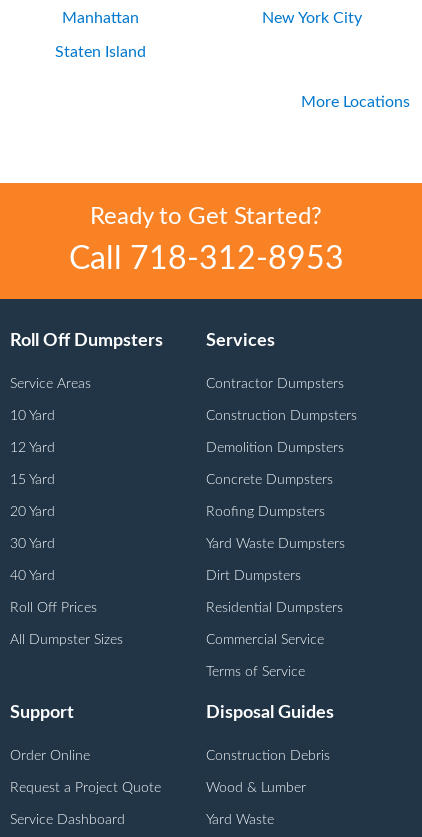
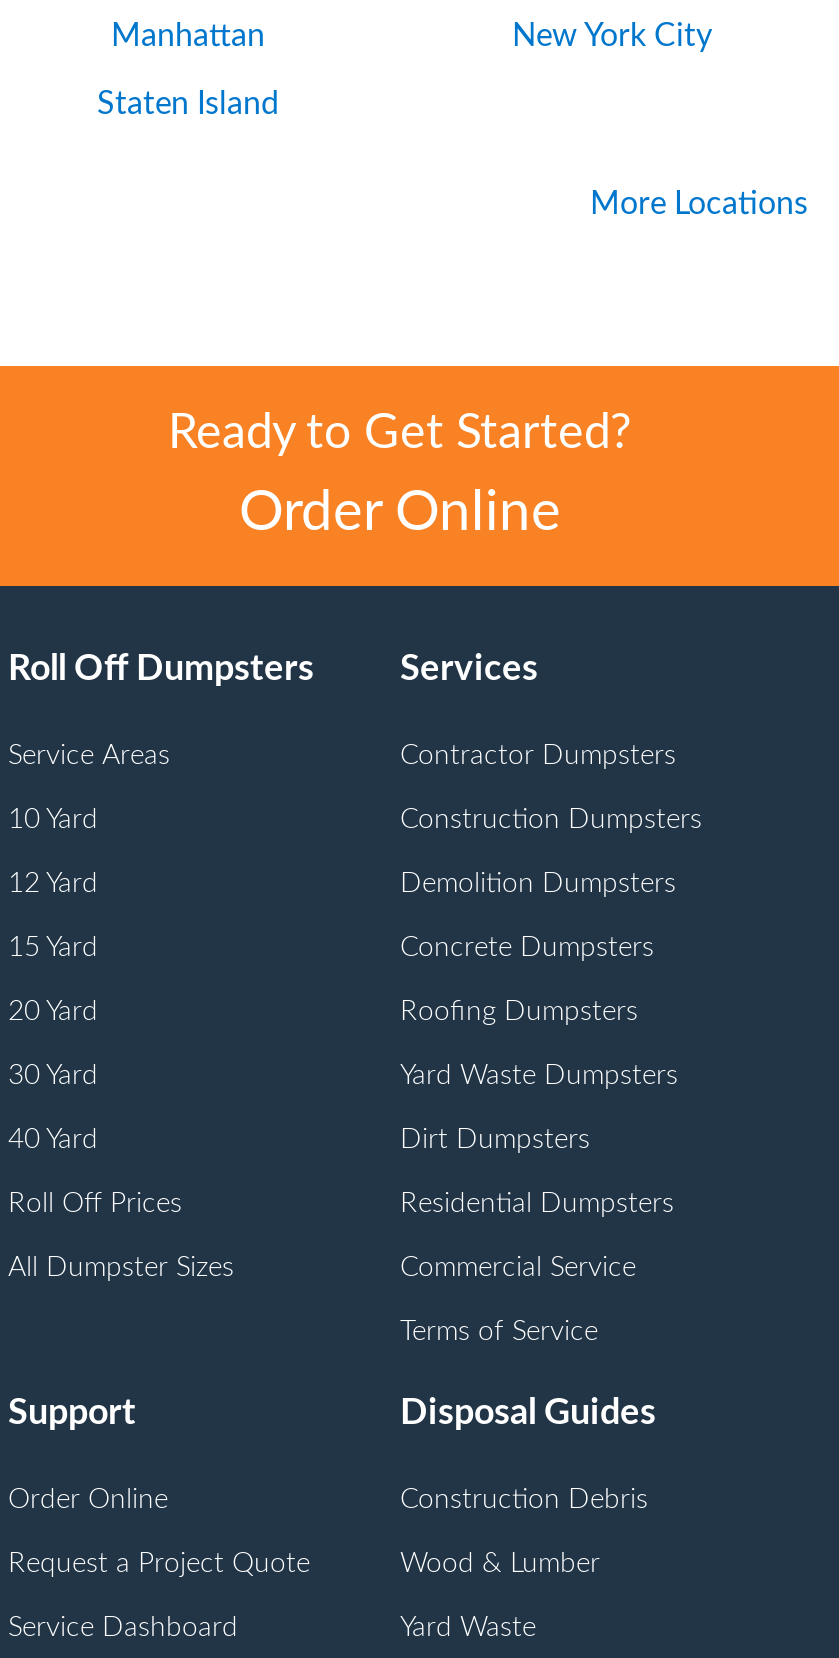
[68,243,343,275] Call 718-312-8953 -> [239,485,561,541] Order Online

